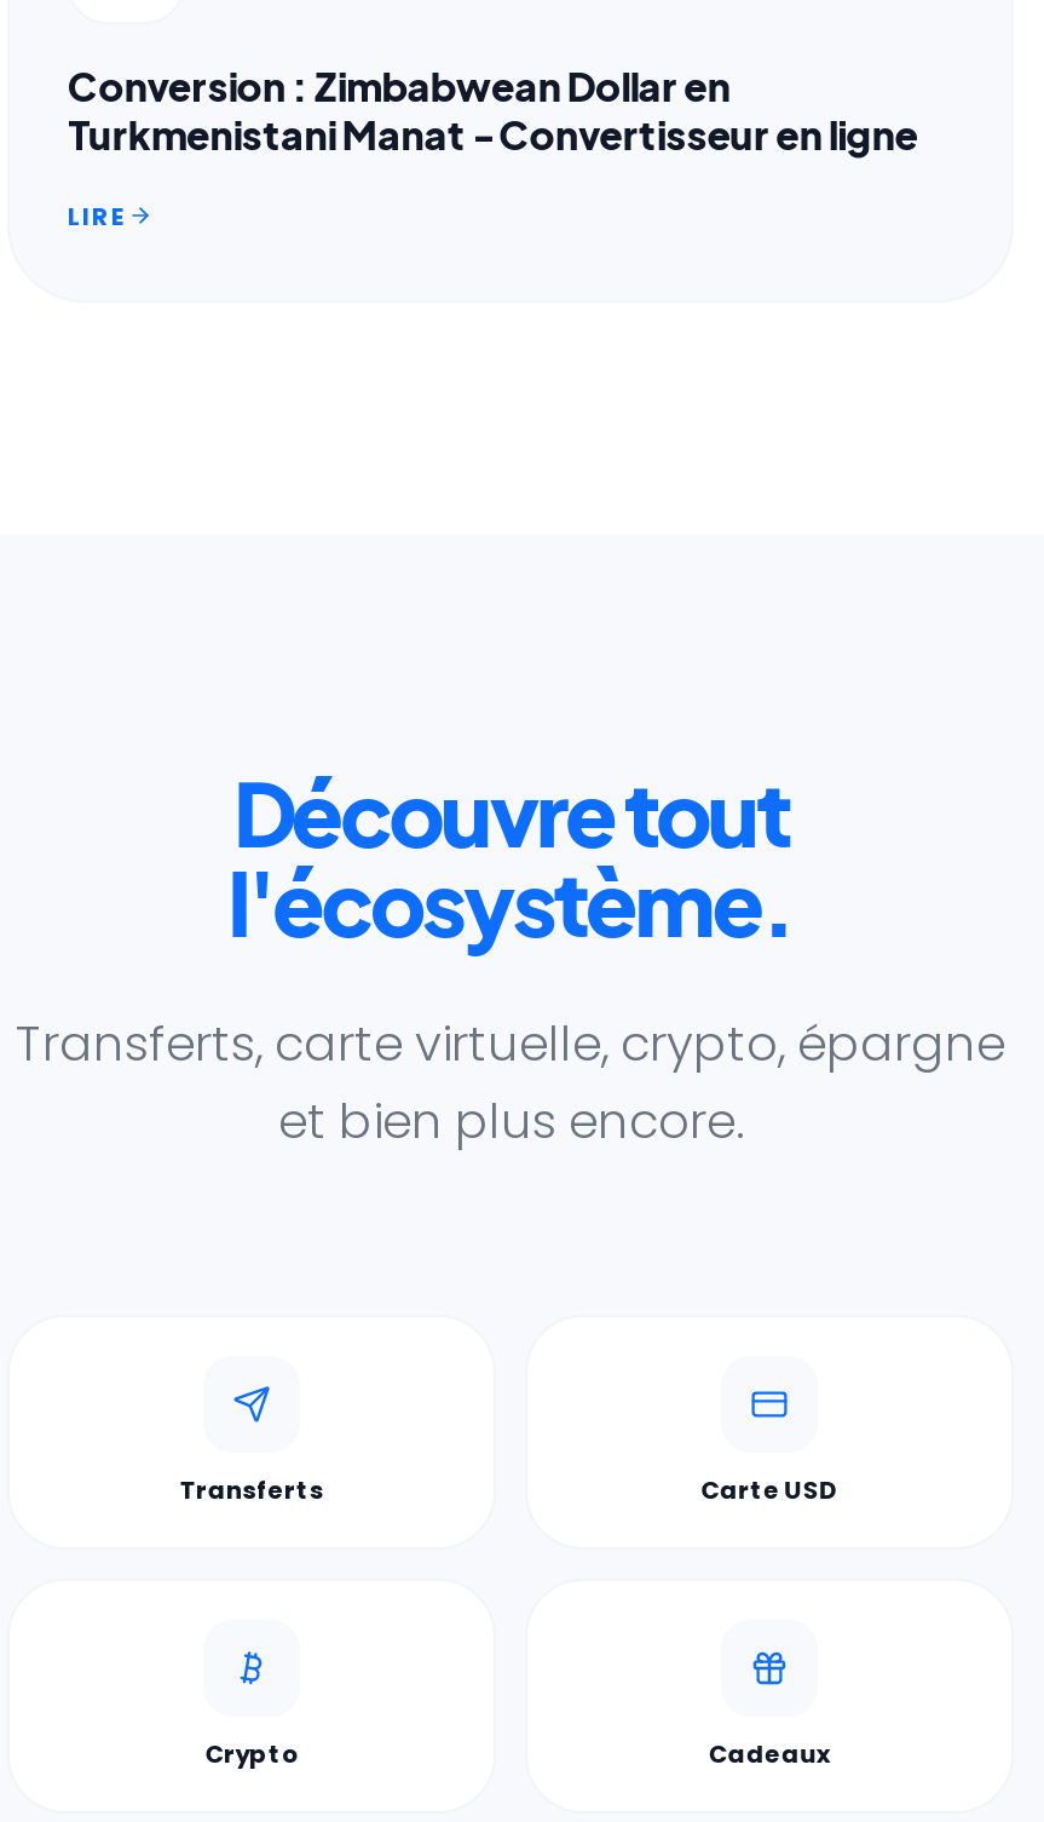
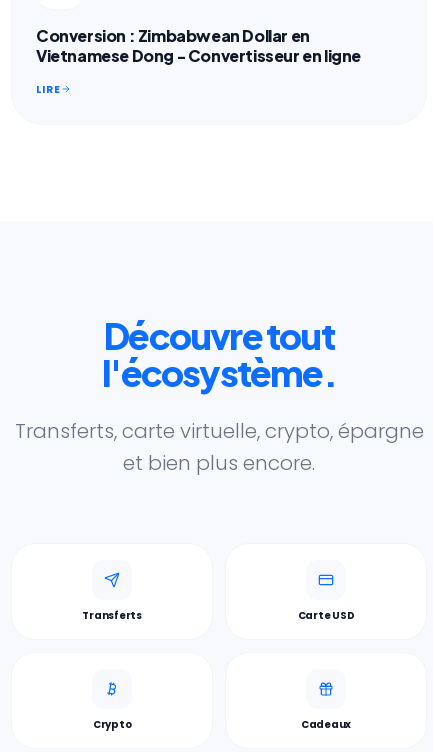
[68,108,918,159] Turkmenistani Manat - Convertisseur en ligne -> [36,45,361,66] Vietnamese Dong - Convertisseur en ligne

